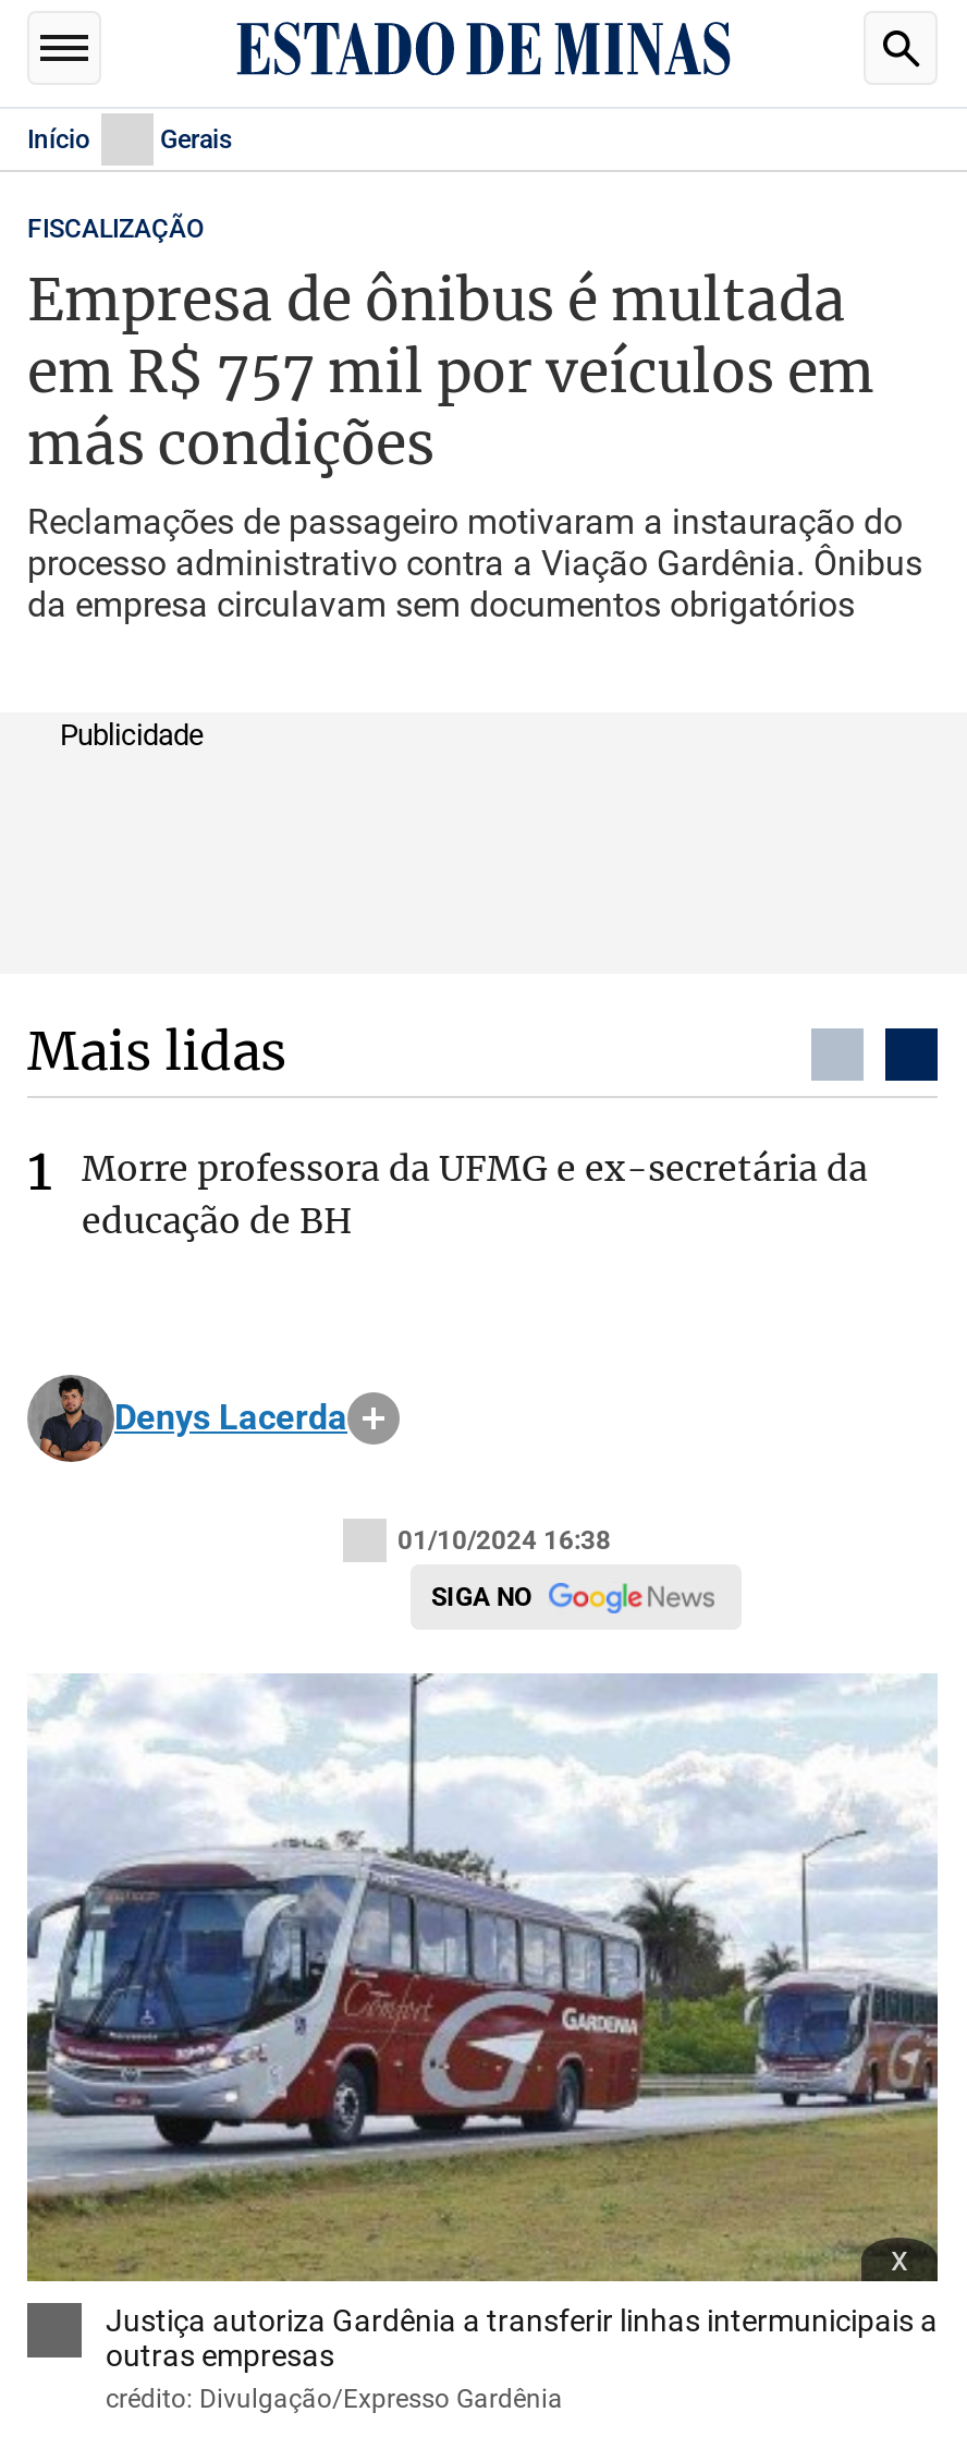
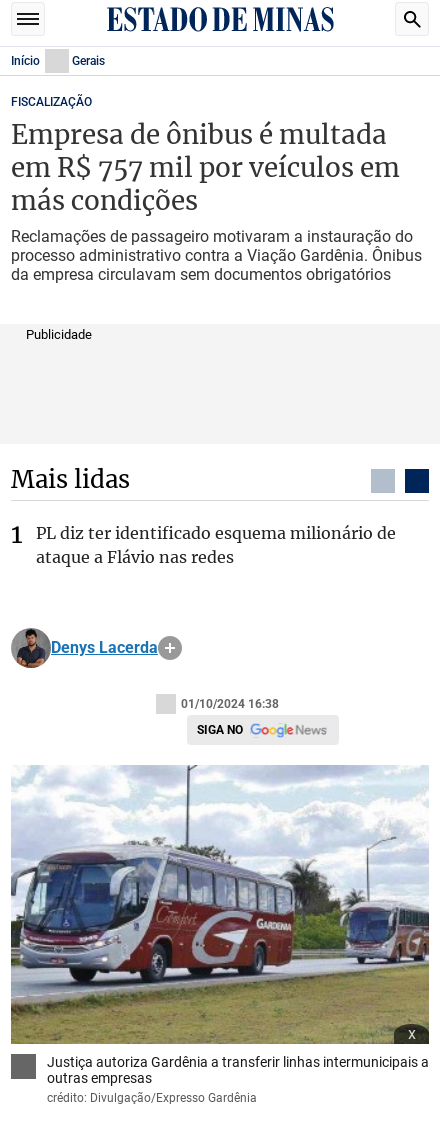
[82,1146,868,1242] Morre professora da UFMG e ex-secretária da | educação de BH -> [36,523,396,567] PL diz ter identificado esquema milionário de | ataque a Flávio nas redes

